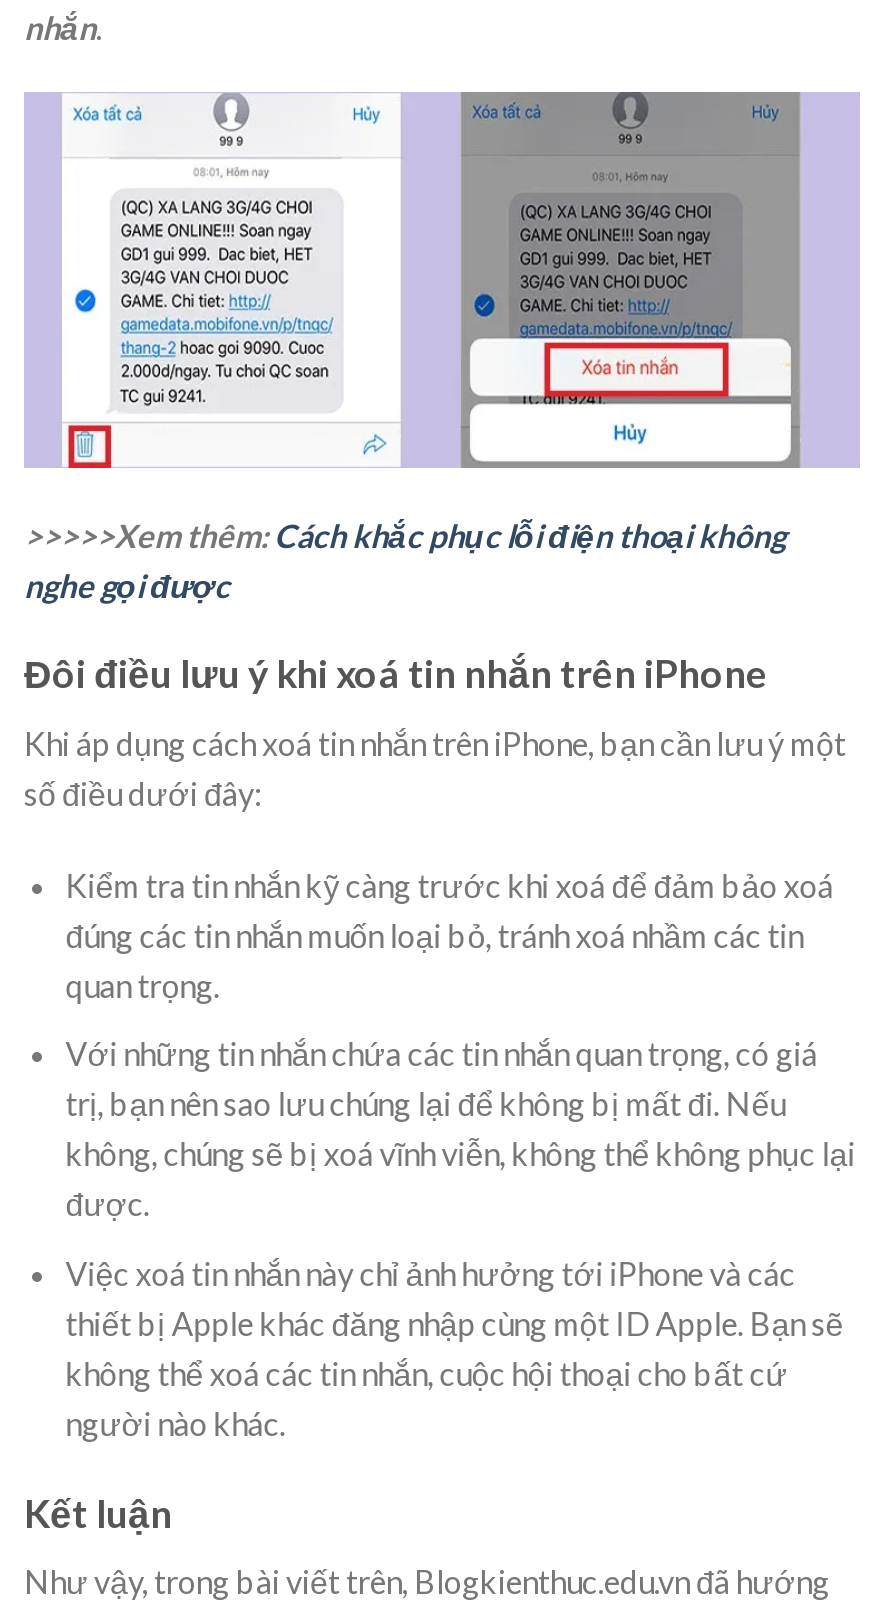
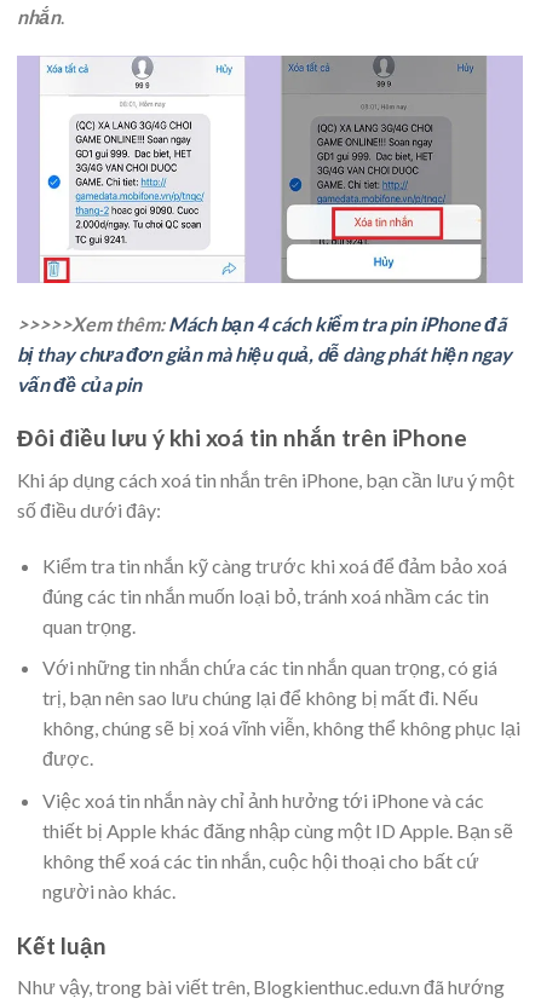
[24,515,786,603] >>>>>Xem thêm: Cách khắc phục lỗi điện thoại không | nghe gọi được -> [17,311,512,395] >>>>>Xem thêm: Mách bạn 4 cách kiểm tra pin iPhone đã | bị thay chưa đơn giản mà hiệu quả, dễ dàng phát hiện ngay | vấn đề của pin

